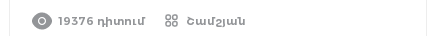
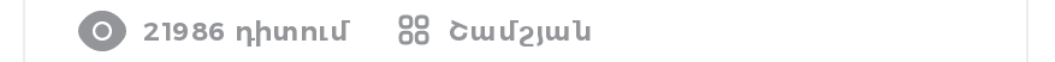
[59,14,145,28] 19376 դիտում -> [143,14,350,47] 21986 դիտում

